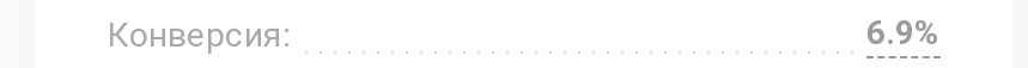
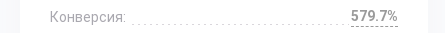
[866,13,941,51] 6.9% -> [351,8,398,24] 579.7%

